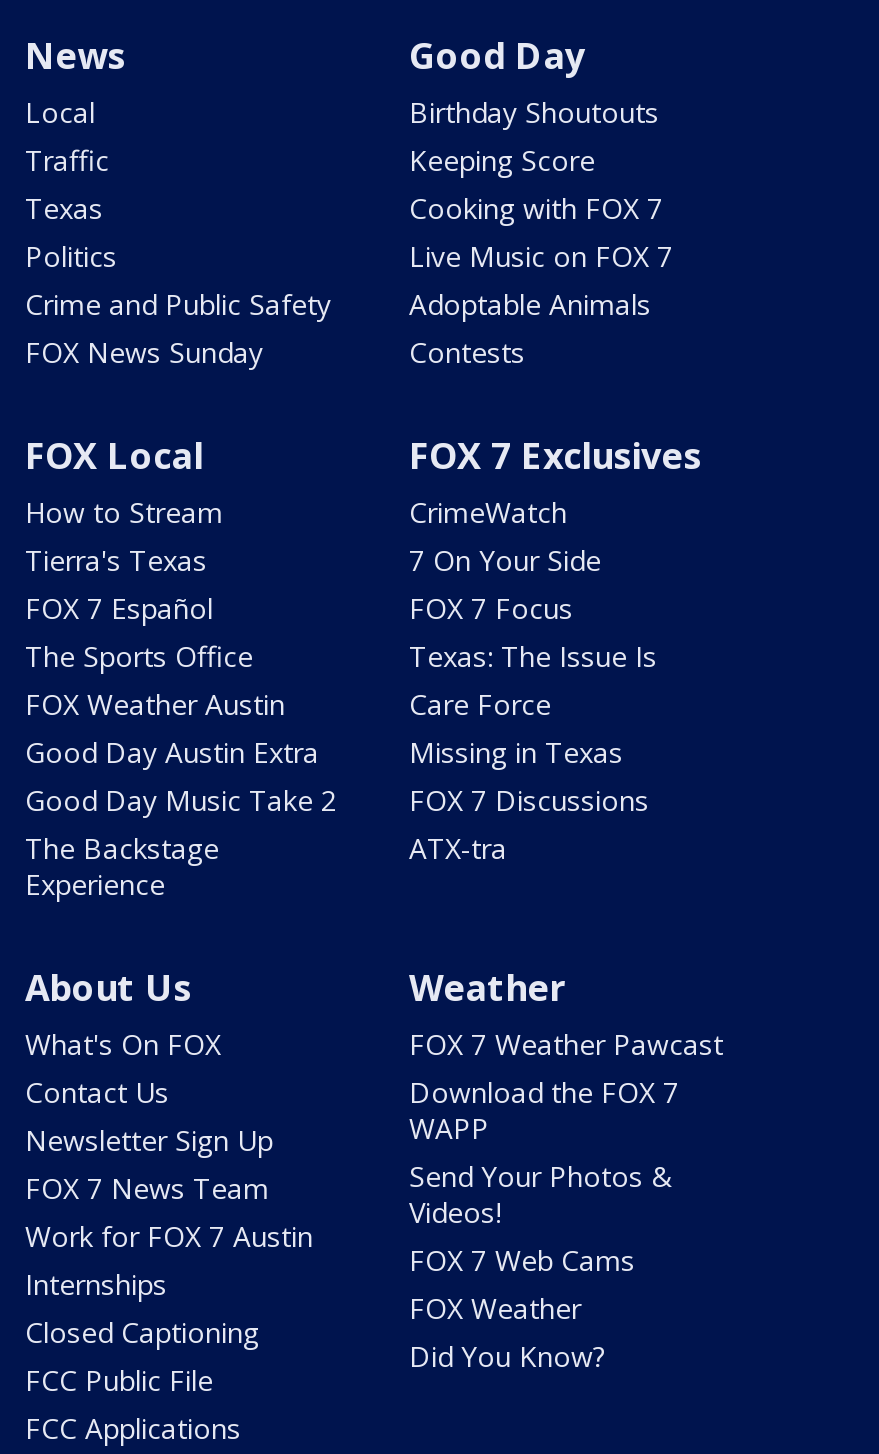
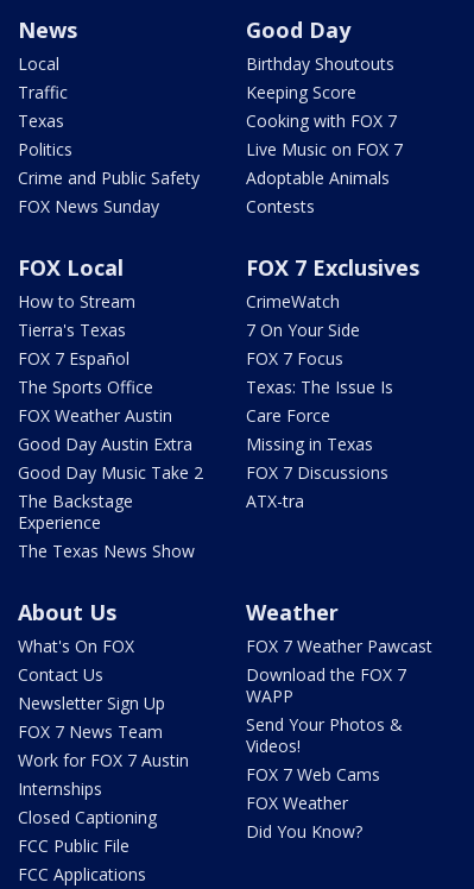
none -> [18,539,195,562] The Texas News Show

